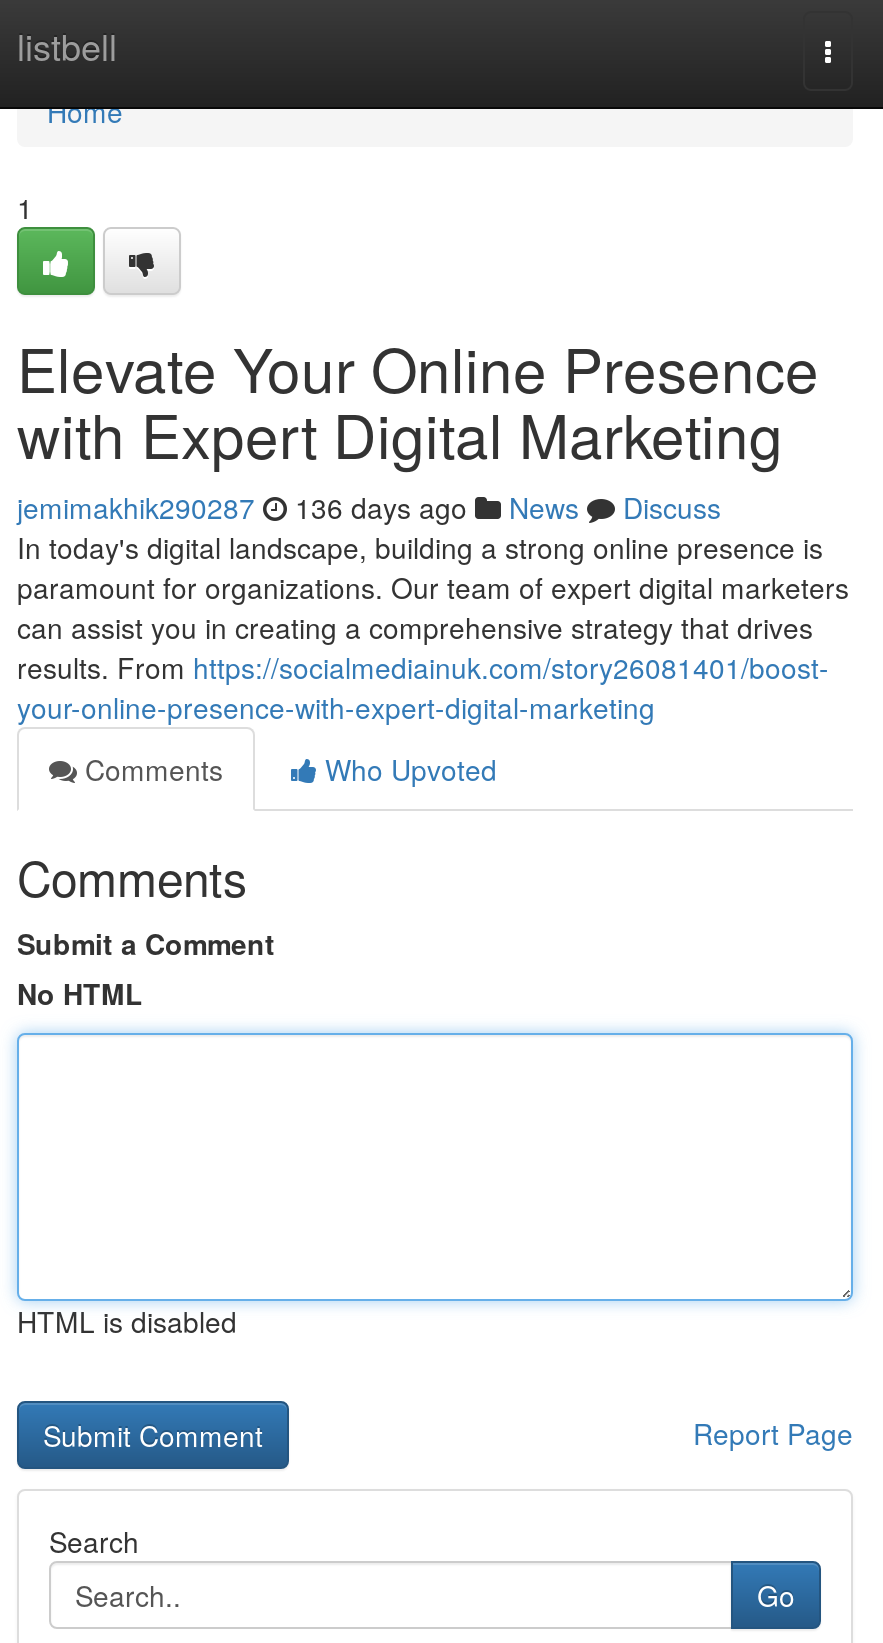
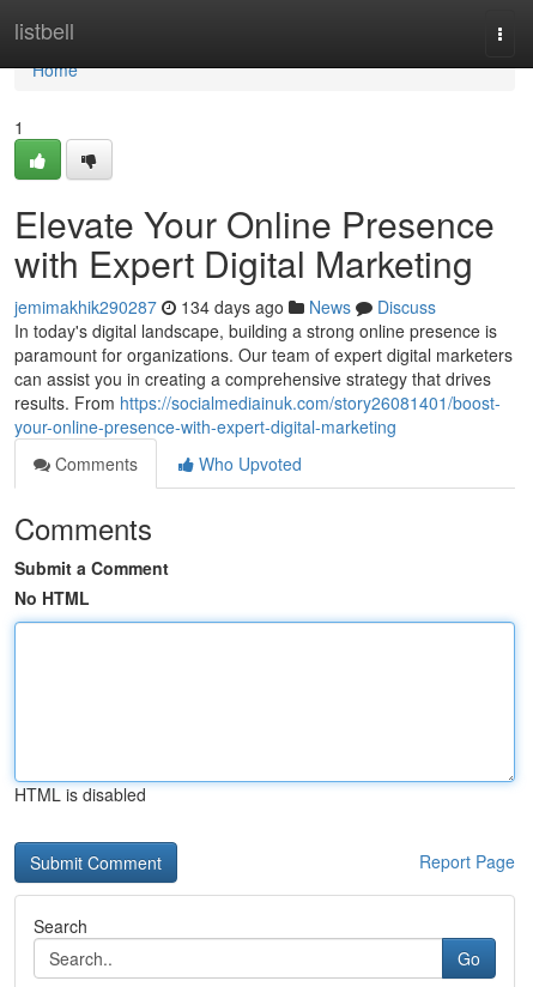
[17,487,721,527] jemimakhik290287 136 days ago News Discuss -> [14,295,436,319] jemimakhik290287 134 days ago News Discuss

